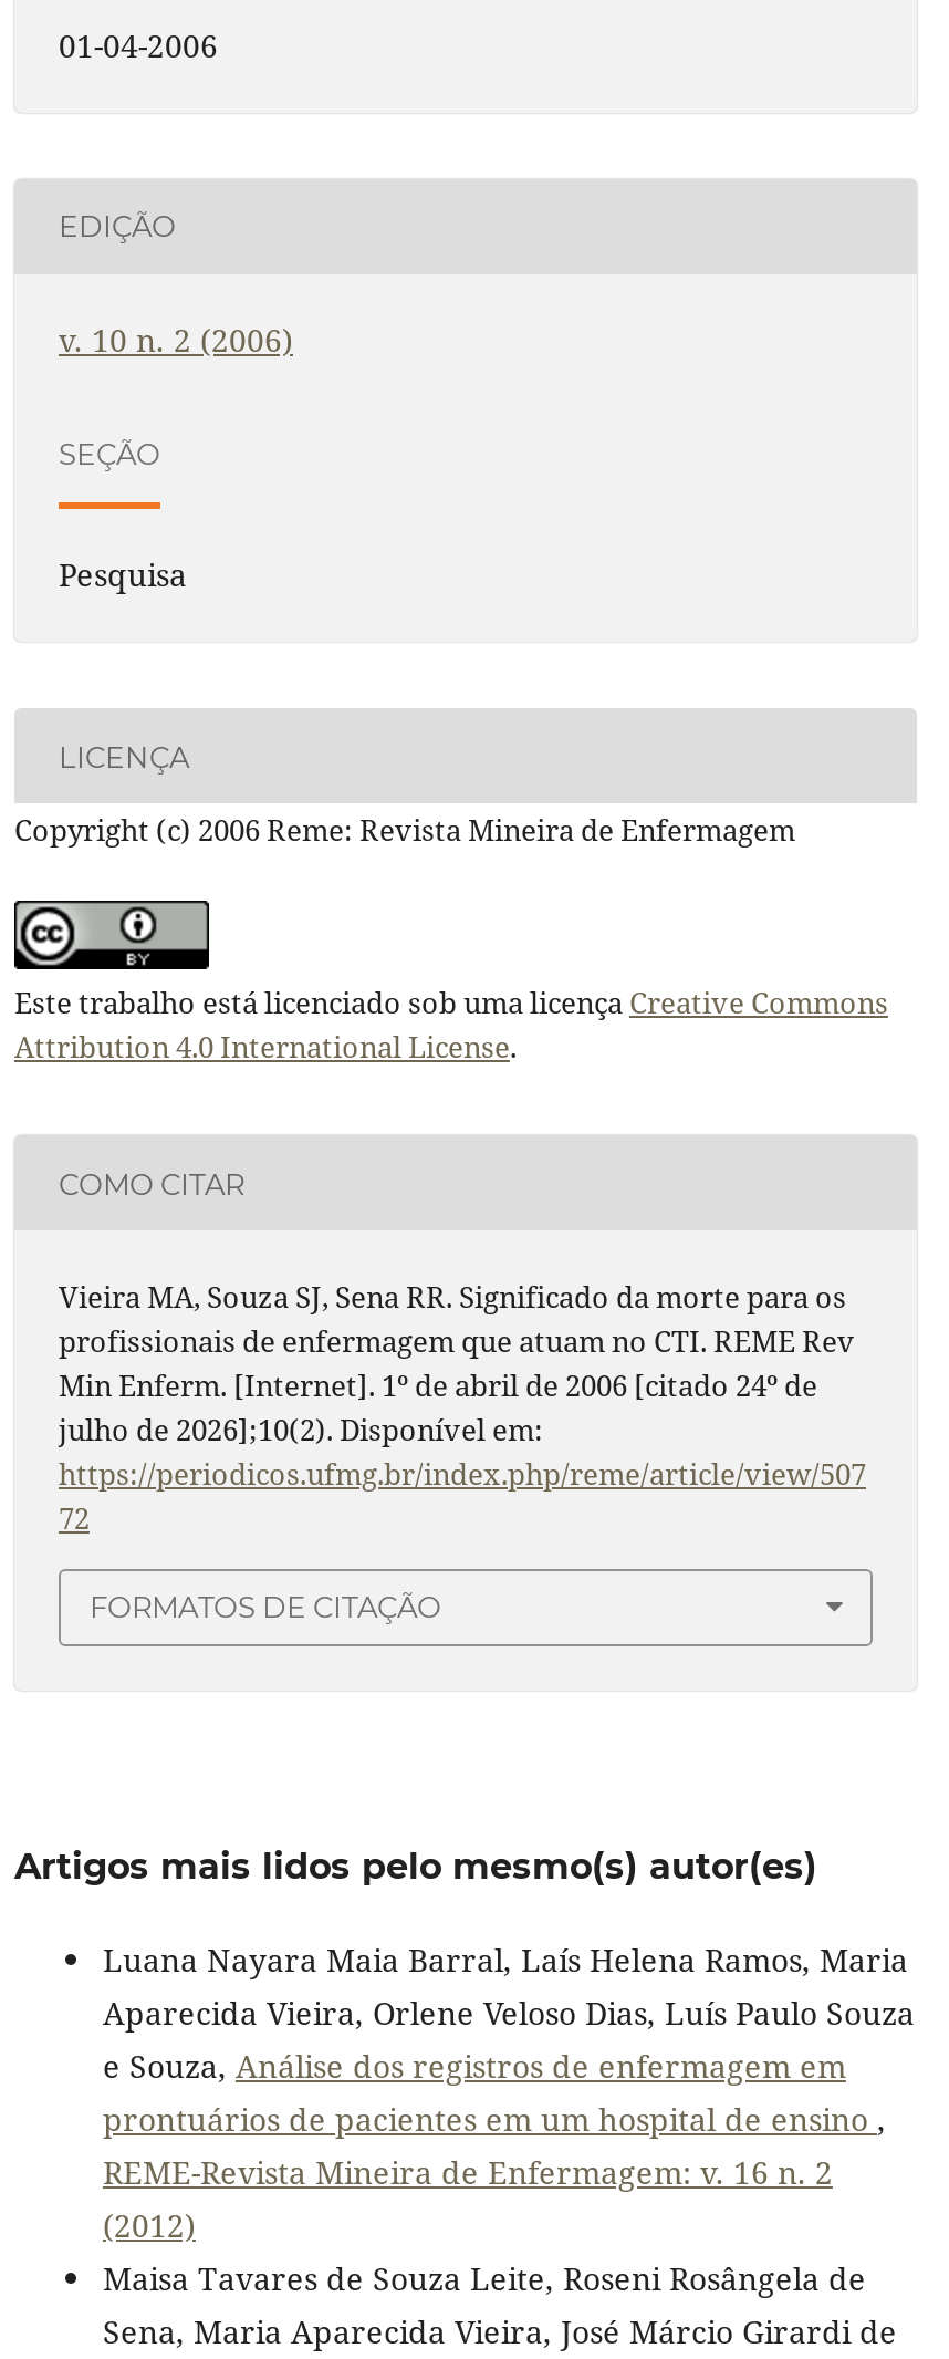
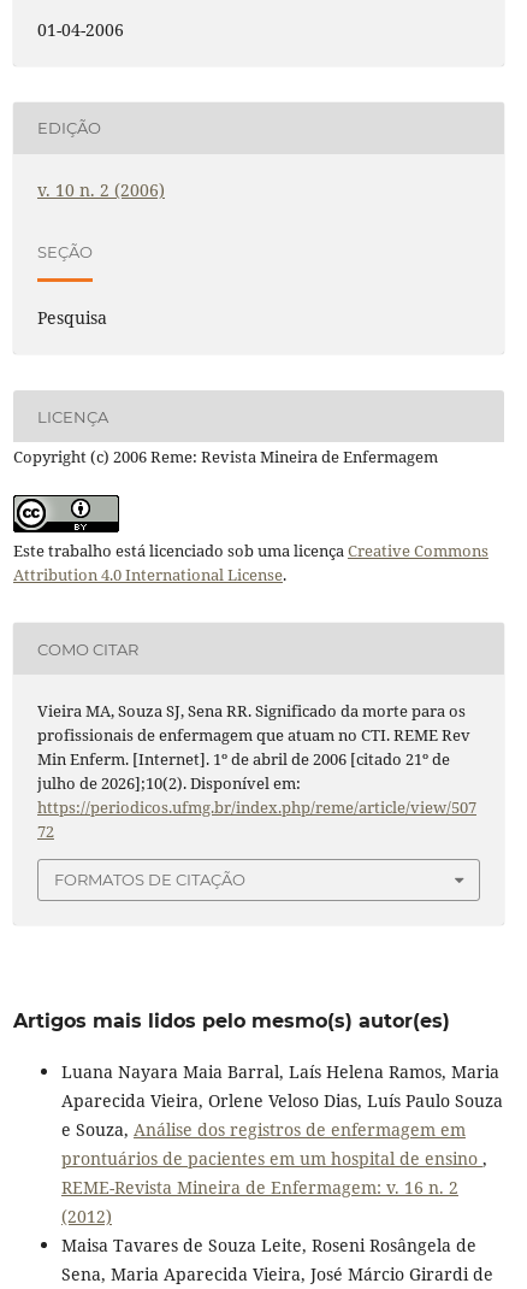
[59,1365,817,1405] Min Enferm. [Internet]. 1º de abril de 2006 [citado 24º de -> [37,748,450,770] Min Enferm. [Internet]. 1º de abril de 2006 [citado 21º de

